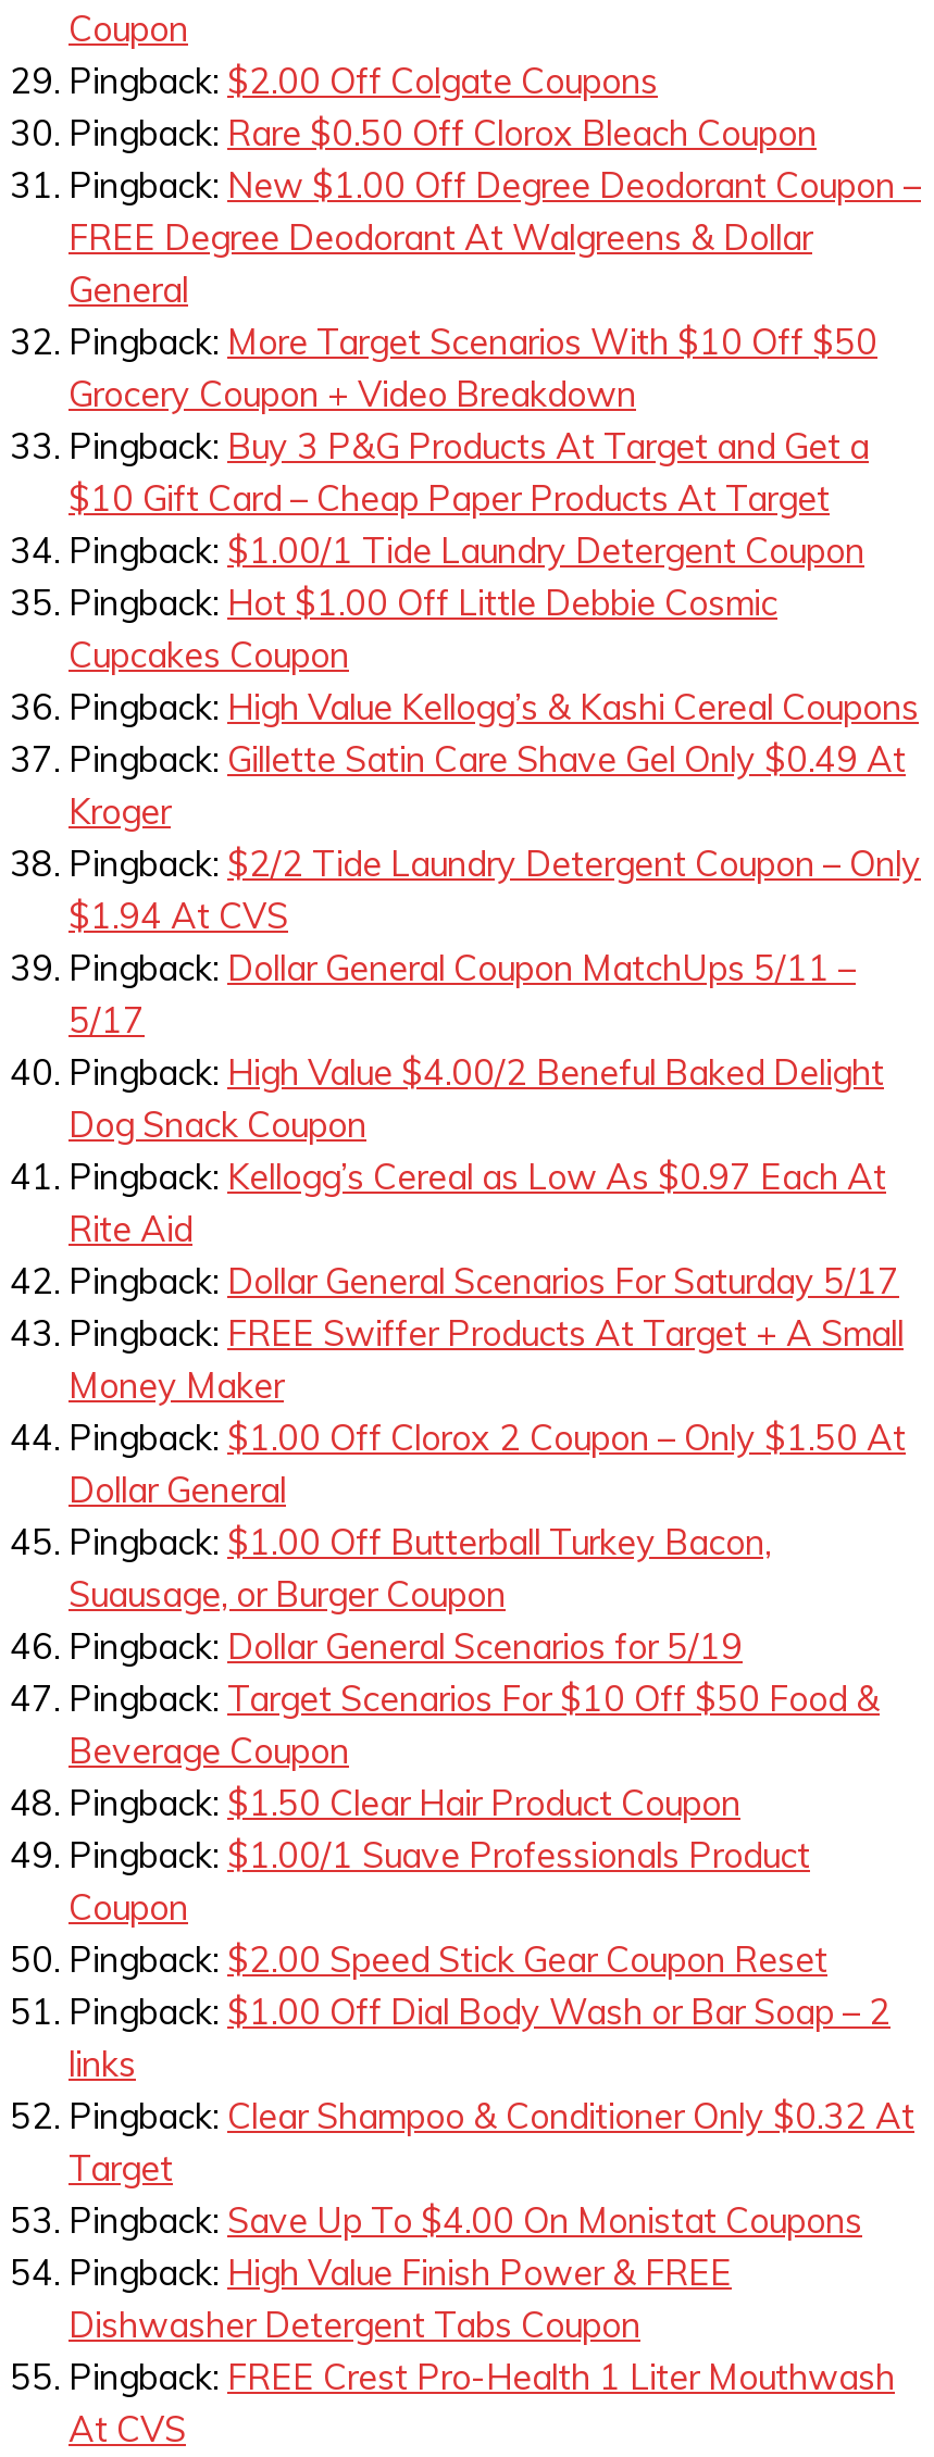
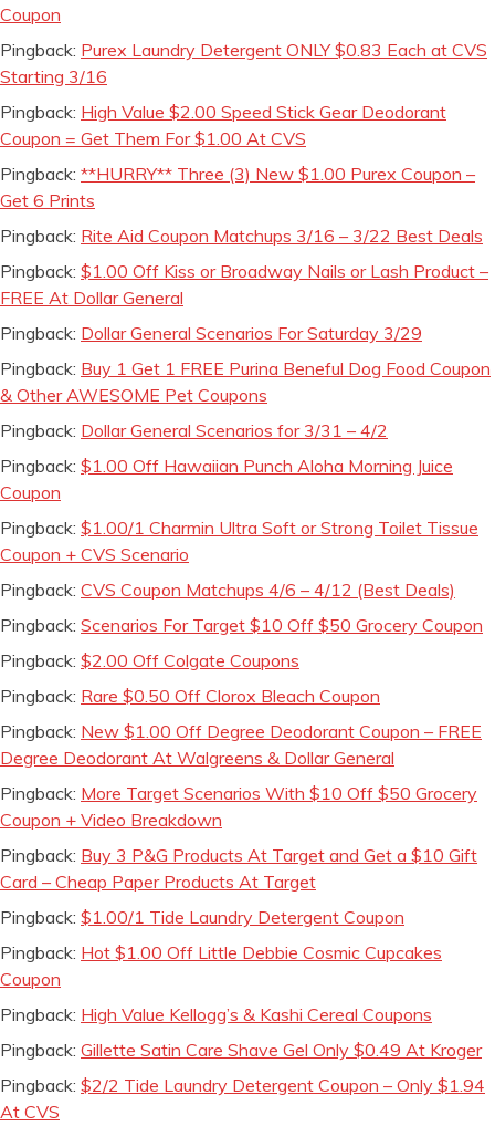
none -> [0,39,491,636] Pingback: Purex Laundry Detergent ONLY $0.83 Each at CVS | Starting 3/16 | Pingback: High Value $2.00 Speed Stick Gear Deodorant | Coupon = Get Them For $1.00 At CVS | Pingback: **HURRY** Three (3) New $1.00 Purex Coupon – | Get 6 Prints | Pingback: Rite Aid Coupon Matchups 3/16 – 3/22 Best Deals | Pingback: $1.00 Off Kiss or Broadway Nails or Lash Product – | FREE At Dollar General | Pingback: Dollar General Scenarios For Saturday 3/29 | Pingback: Buy 1 Get 1 FREE Purina Beneful Dog Food Coupon | & Other AWESOME Pet Coupons | Pingback: Dollar General Scenarios for 3/31 – 4/2 | Pingback: $1.00 Off Hawaiian Punch Aloha Morning Juice | Coupon | Pingback: $1.00/1 Charmin Ultra Soft or Strong Toilet Tissue | Coupon + CVS Scenario | Pingback: CVS Coupon Matchups 4/6 – 4/12 (Best Deals) | Pingback: Scenarios For Target $10 Off $50 Grocery Coupon
moved [69,58,658,102] -> [0,649,299,671]: Pingback: $2.00 Off Colgate Coupons
moved [69,111,817,154] -> [0,685,380,707]: Pingback: Rare $0.50 Off Clorox Bleach Coupon
moved [69,528,864,572] -> [0,906,404,928]: Pingback: $1.00/1 Tide Laundry Detergent Coupon
[69,580,921,1876] Pingback: Hot $1.00 Off Little Debbie Cosmic | Cupcakes Coupon | Pingback: Gillette Satin Care Shave Gel Only $0.49 At | Kroger | Pingback: $2/2 Tide Laundry Detergent Coupon – Only | $1.94 At CVS | Pingback: Dollar General Coupon MatchUps 5/11 – | 5/17 | Pingback: High Value $4.00/2 Beneful Baked Delight | Dog Snack Coupon | Pingback: Kellogg’s Cereal as Low As $0.97 Each At | Rite Aid | Pingback: Dollar General Scenarios For Saturday 5/17 | Pingback: FREE Swiffer Products At Target + A Small | Money Maker | Pingback: $1.00 Off Clorox 2 Coupon – Only $1.50 At | Dollar General | Pingback: $1.00 Off Butterball Turkey Bacon, | Suausage, or Burger Coupon | Pingback: Dollar General Scenarios for 5/19 | Pingback: Target Scenarios For $10 Off $50 Food & | Beverage Coupon | Pingback: $1.50 Clear Hair Product Coupon | Pingback: $1.00/1 Suave Professionals Product -> [0,941,442,963] Pingback: Hot $1.00 Off Little Debbie Cosmic Cupcakes
moved [69,685,919,728] -> [0,1003,432,1025]: Pingback: High Value Kellogg’s & Kashi Cereal Coupons
[69,1937,914,2398] Pingback: $2.00 Speed Stick Gear Coupon Reset | Pingback: $1.00 Off Dial Body Wash or Bar Soap – 2 | links | Pingback: Clear Shampoo & Conditioner Only $0.32 At | Target | Pingback: Save Up To $4.00 On Monistat Coupons | Pingback: High Value Finish Power & FREE | Dishwasher Detergent Tabs Coupon | Pingback: FREE Crest Pro-Health 1 Liter Mouthwash -> [0,1039,485,1096] Pingback: Gillette Satin Care Shave Gel Only $0.49 At Kroger | Pingback: $2/2 Tide Laundry Detergent Coupon – Only $1.94

